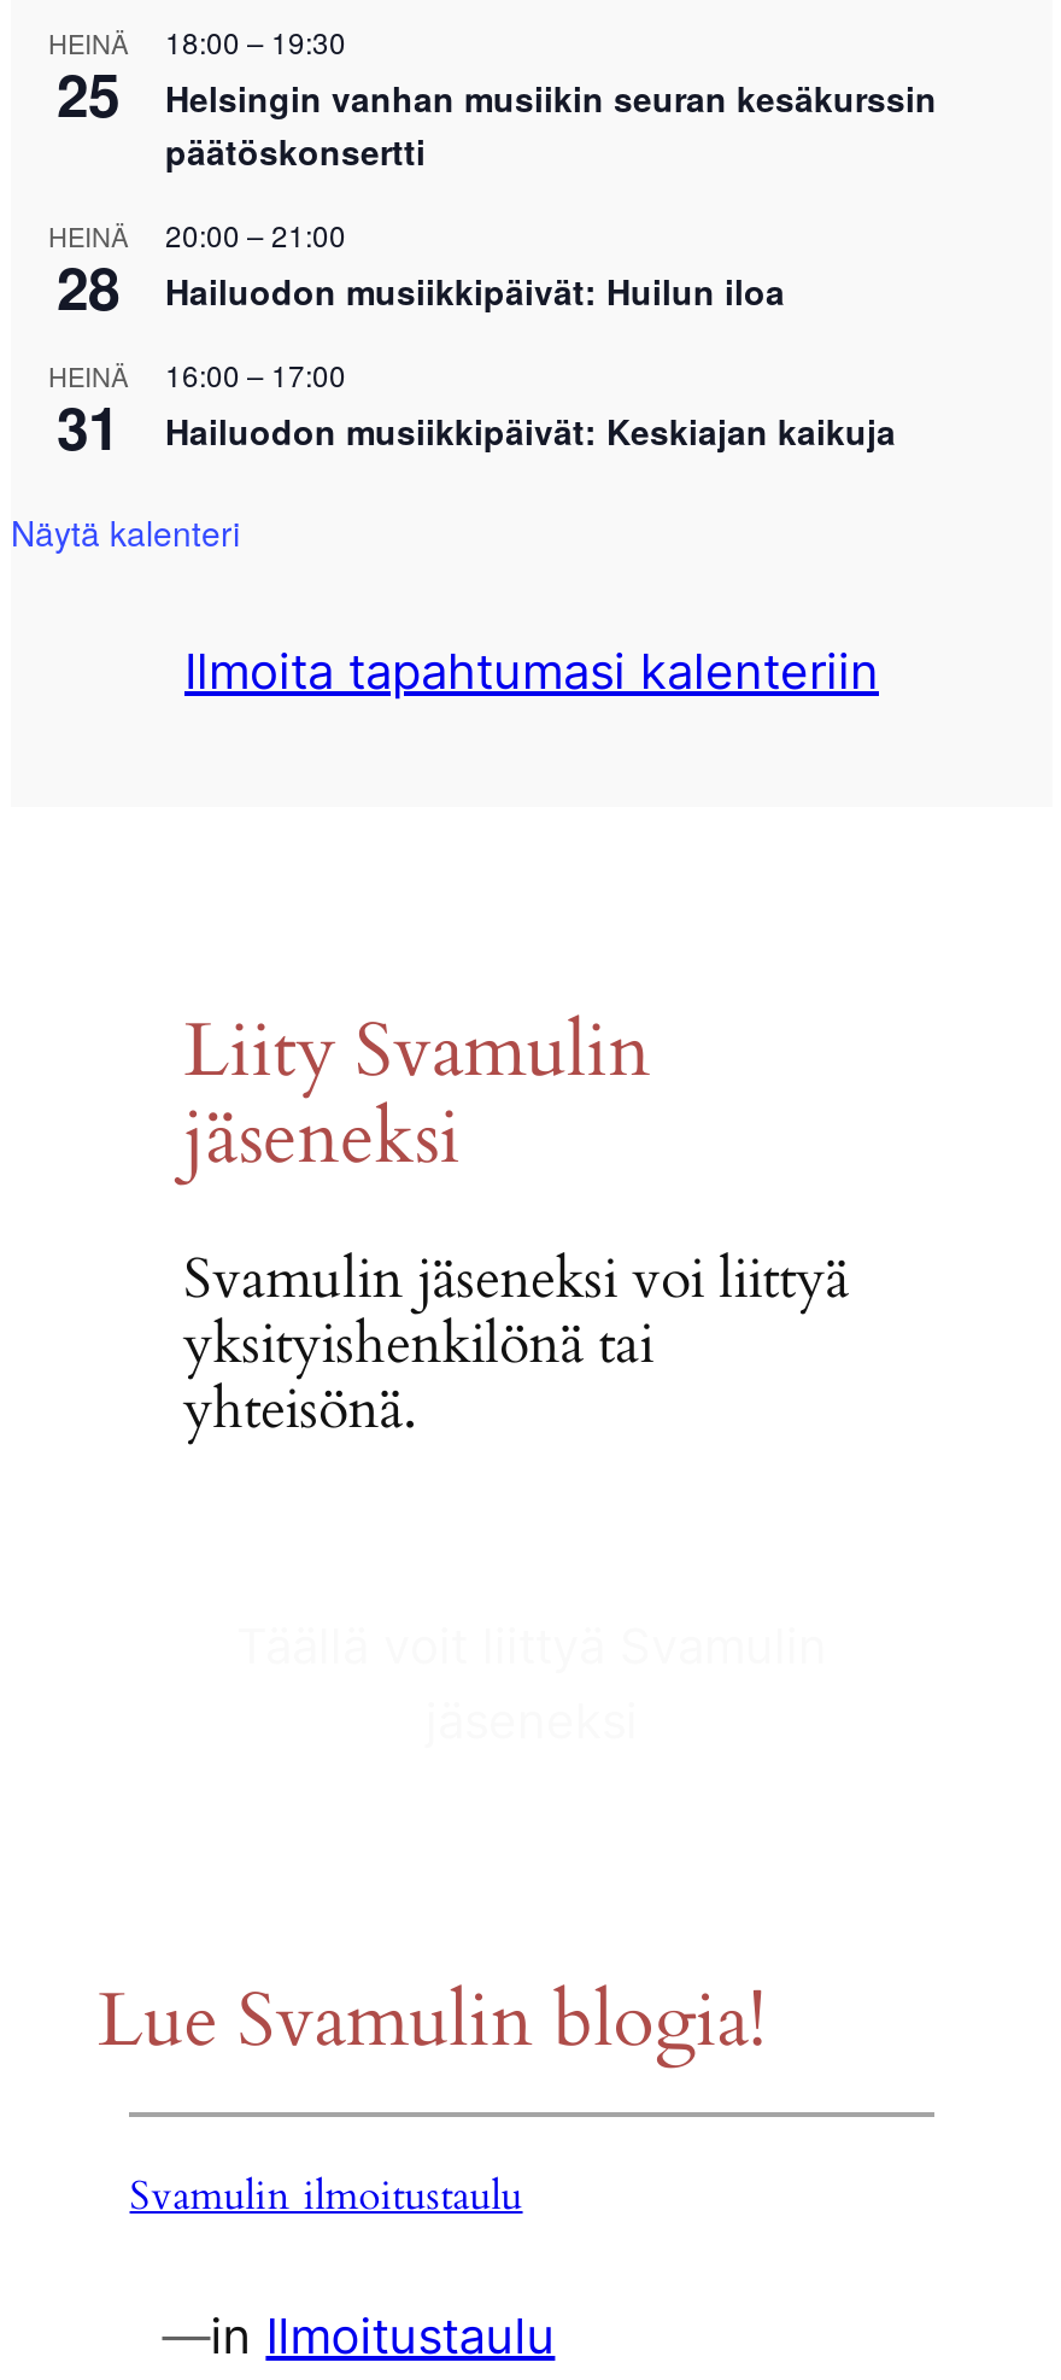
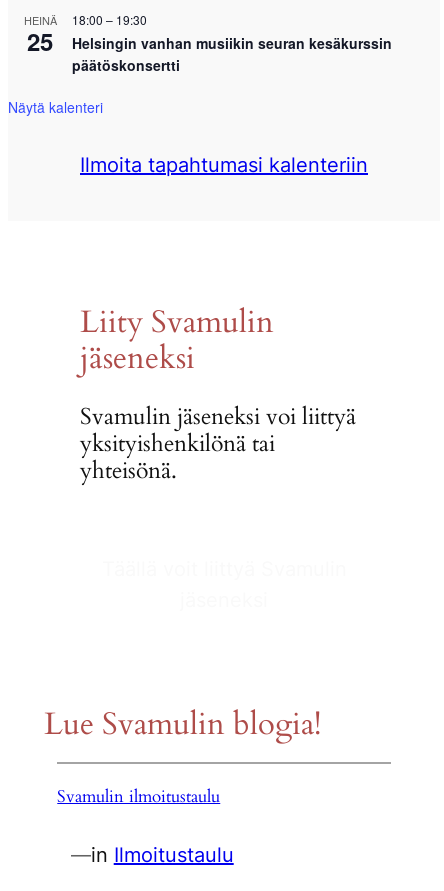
[48,217,128,328] HEINÄ | 28 -> none
[48,214,785,468] 20:00 – 21:00 | Hailuodon musiikkipäivät: Huilun iloa | HEINÄ | 31 -> none
[165,354,896,456] 16:00 – 17:00 | Hailuodon musiikkipäivät: Keskiajan kaikuja -> none

